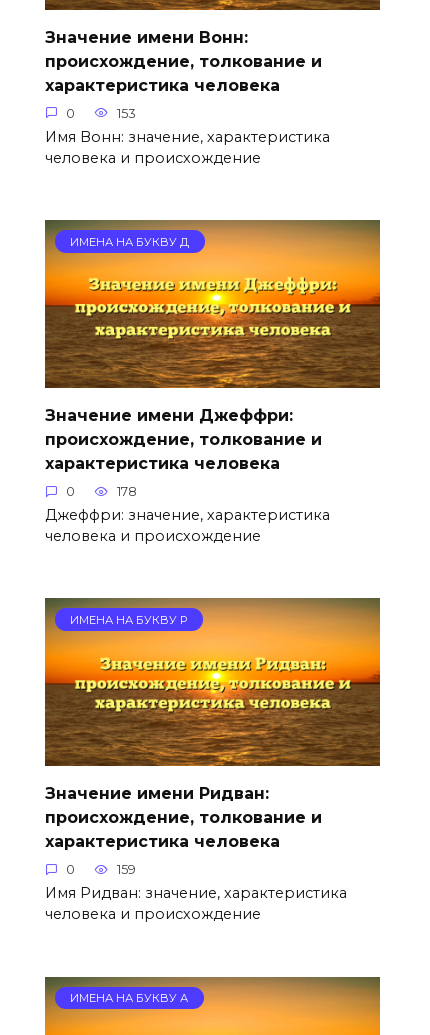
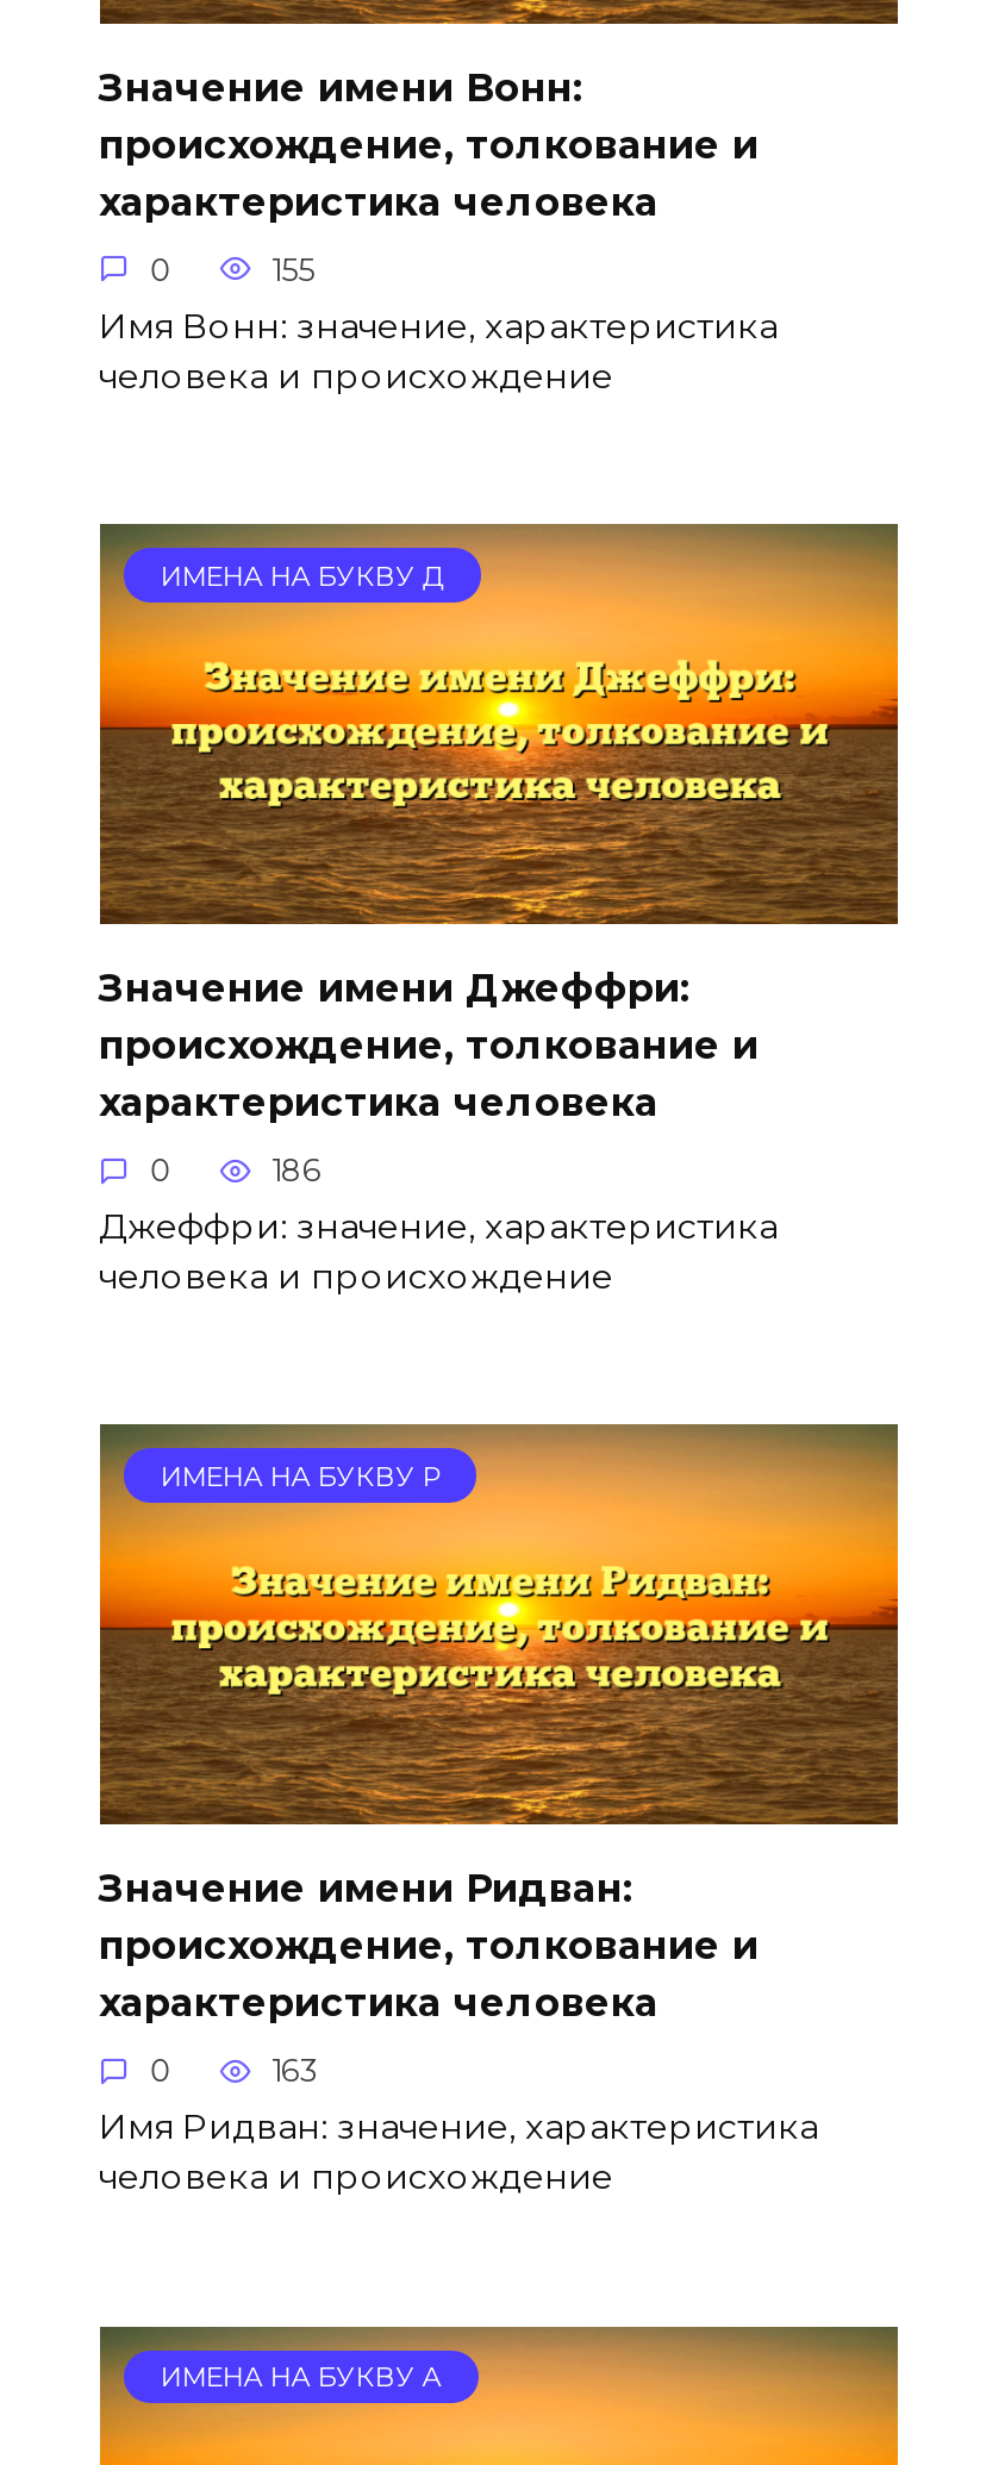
[117,106,136,121] 153 -> [271,252,314,288] 155
[117,484,137,499] 178 -> [271,1153,322,1189] 186
[117,862,136,877] 159 -> [271,2054,319,2090] 163

